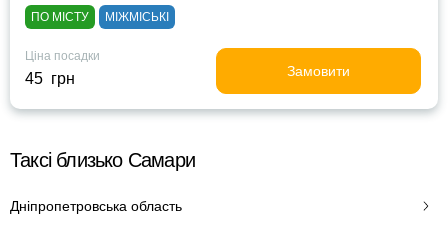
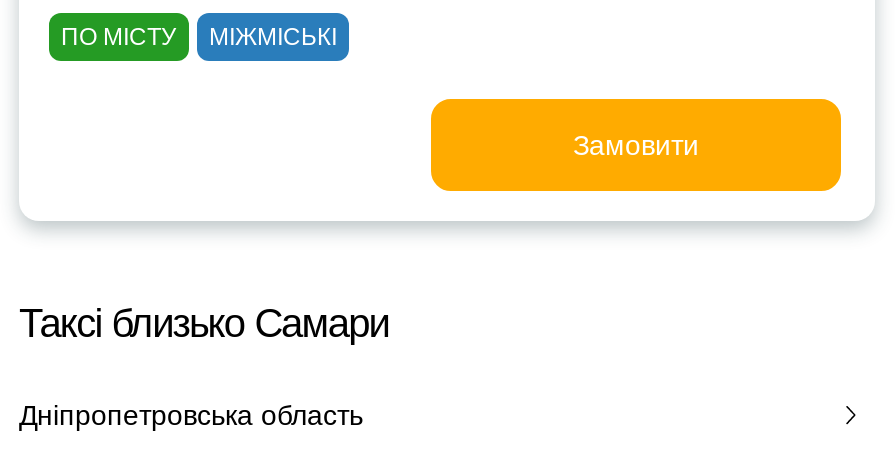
[25,49,100,87] Ціна посадки | 45 грн -> none

